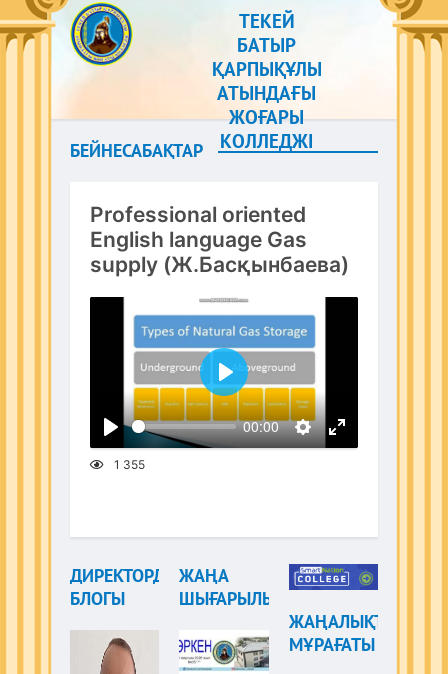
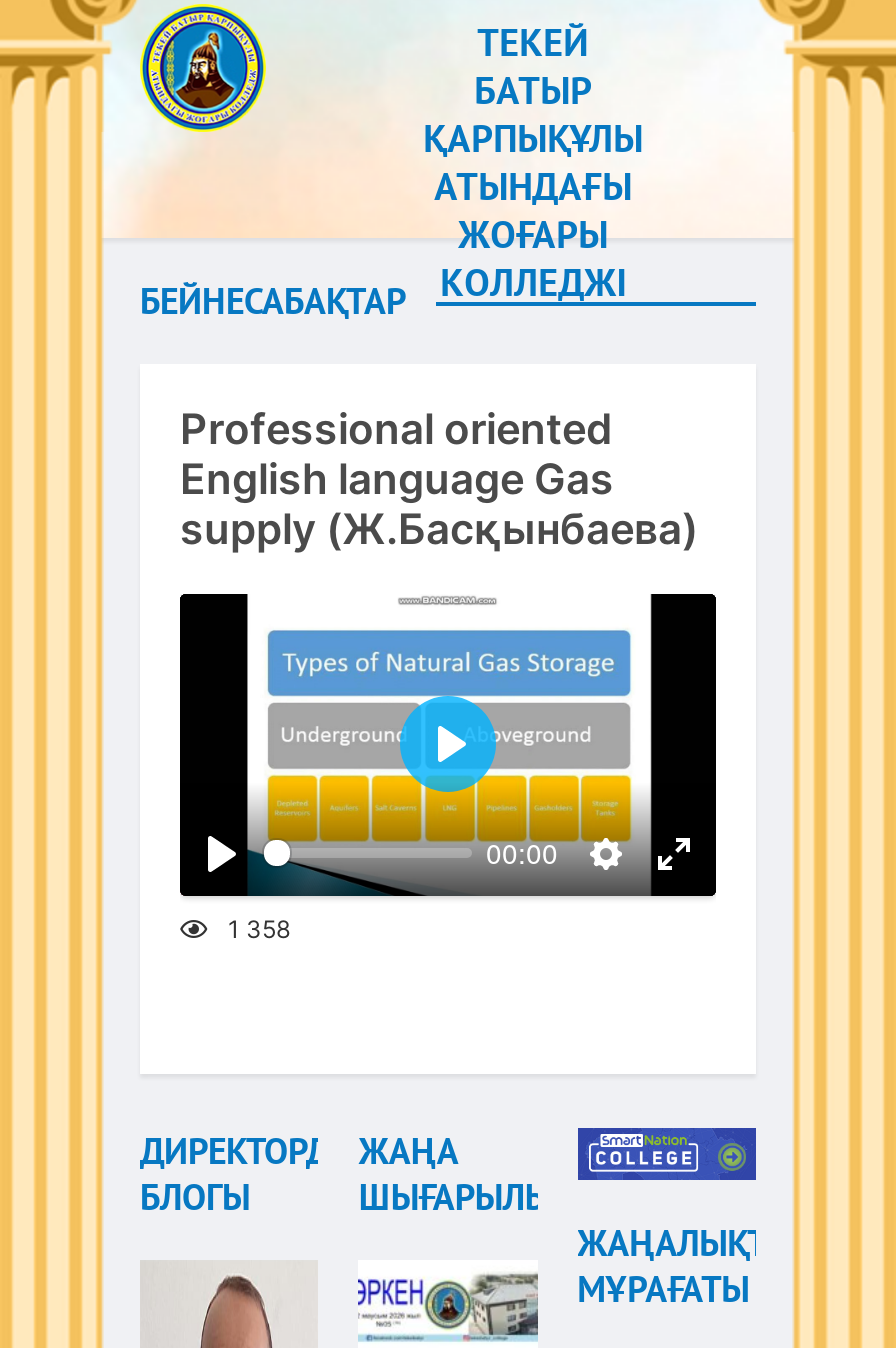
[114,457,145,472] 1 355 -> [228,914,290,944] 1 358

